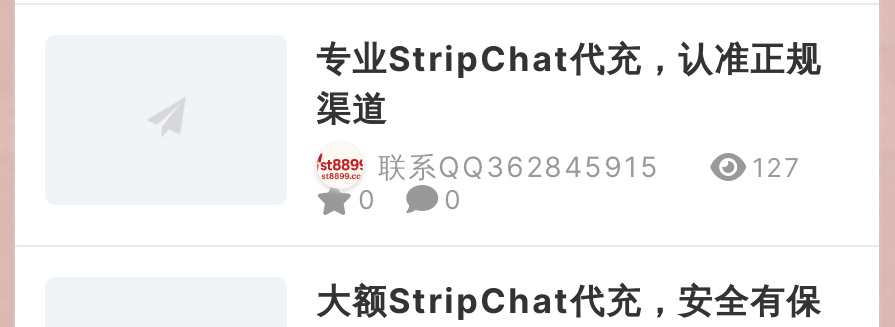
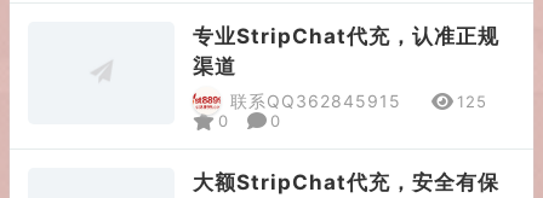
[752,151,800,183] 127 -> [456,92,487,111] 125

